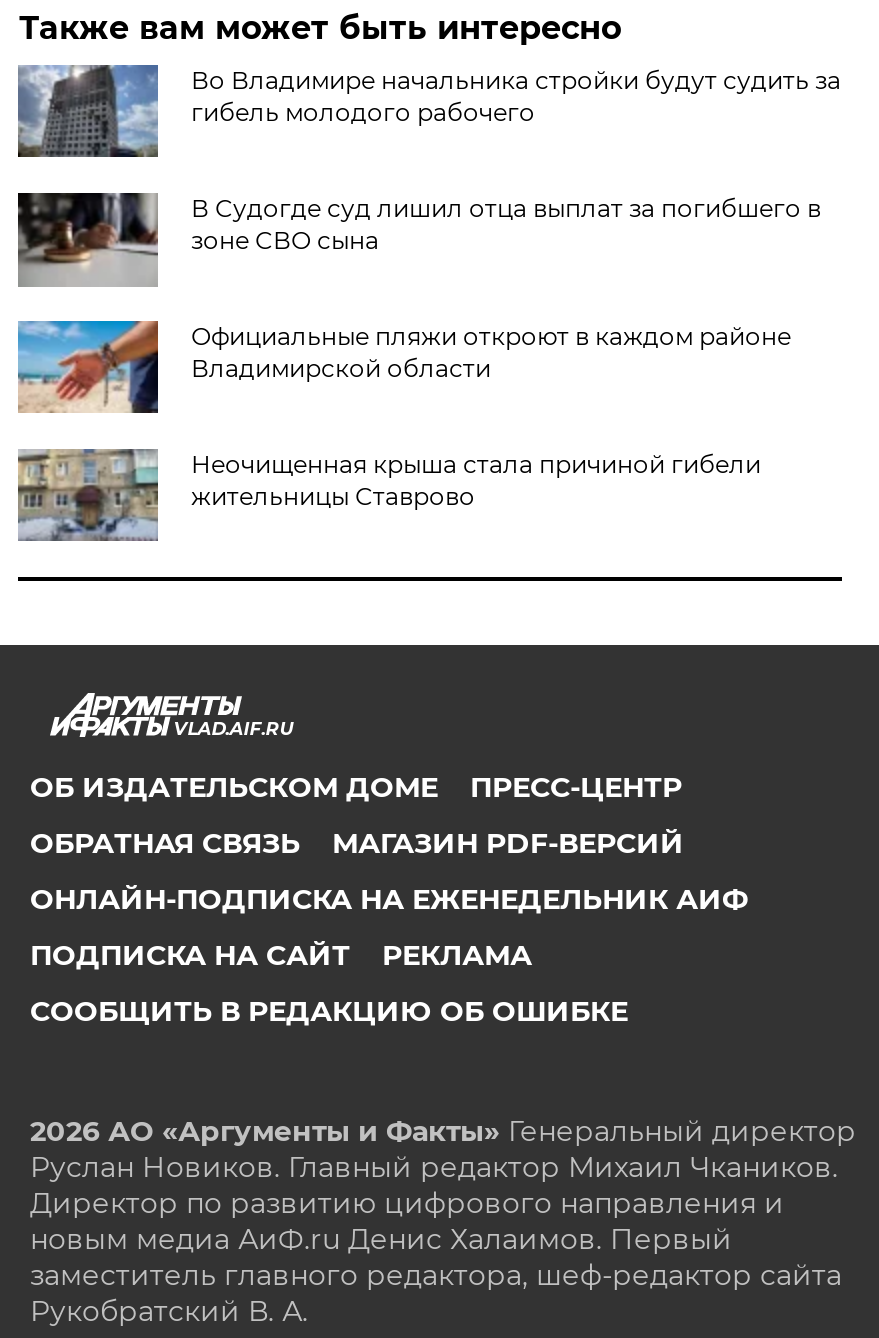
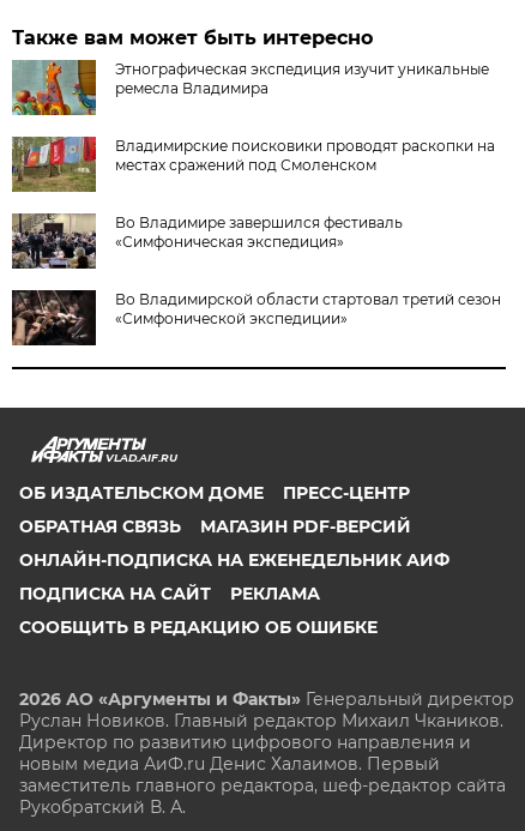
[18,63,841,159] [image] | Во Владимире начальника стройки будут судить за | гибель молодого рабочего -> [12,59,490,116] [image] | Этнографическая экспедиция изучит уникальные | ремесла Владимира
[16,191,821,287] [image] | В Судогде суд лишил отца выплат за погибшего в | зоне СВО сына -> [12,136,496,193] [image] | Владимирские поисковики проводят раскопки на | местах сражений под Смоленском
[16,319,791,415] [image] | Официальные пляжи откроют в каждом районе | Владимирской области -> [11,212,403,270] [image] | Во Владимире завершился фестиваль | «Симфоническая экспедиция»
[16,447,761,543] [image] | Неочищенная крыша стала причиной гибели | жительницы Ставрово -> [11,289,502,347] [image] | Во Владимирской области стартовал третий сезон | «Симфонической экспедиции»

